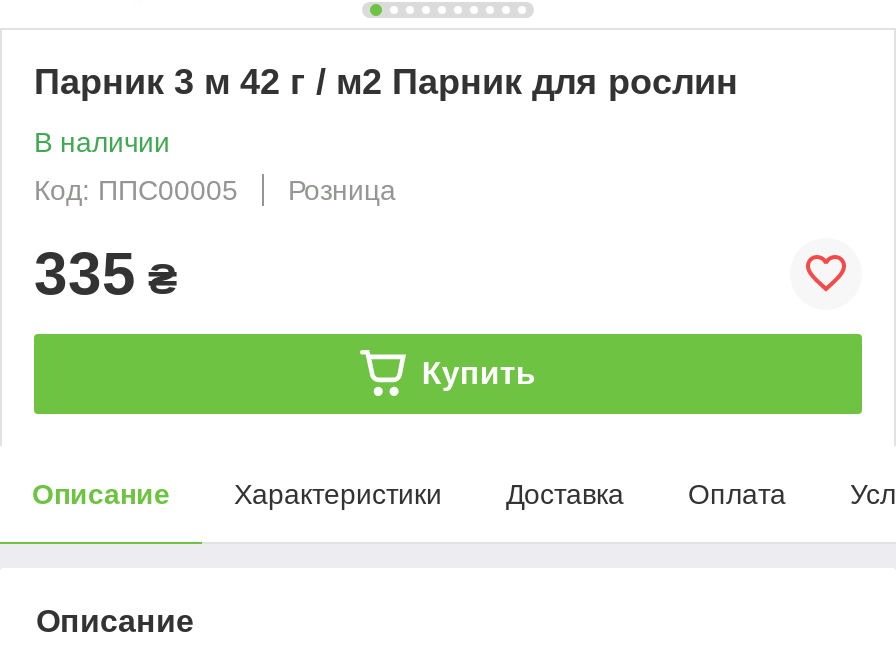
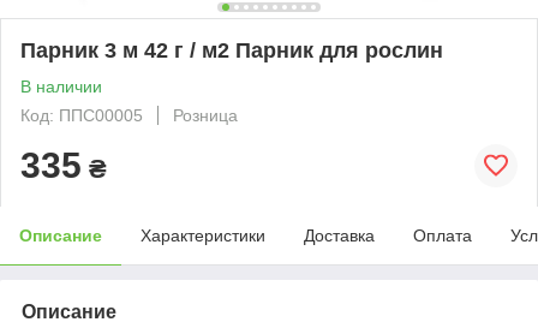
[422,356,536,390] Купить -> none

